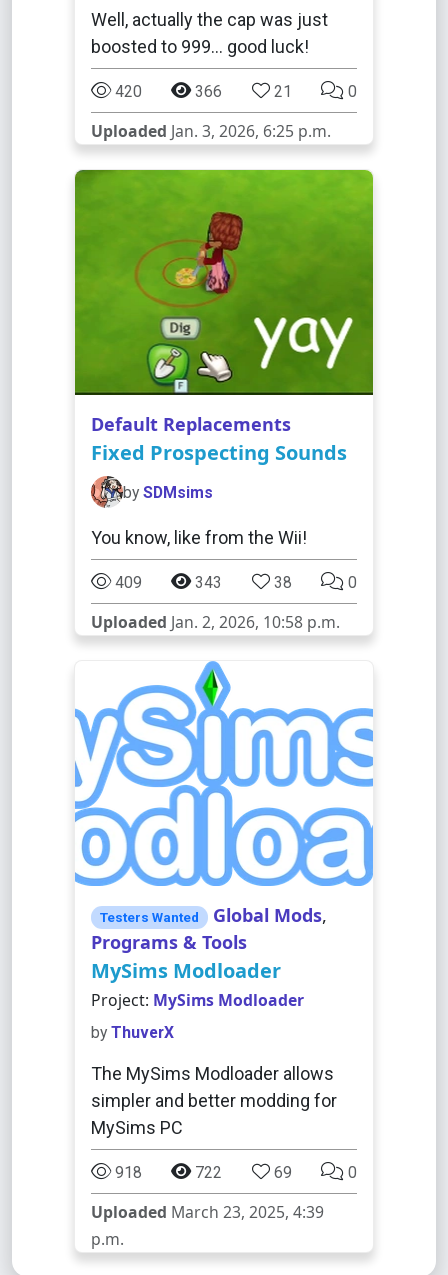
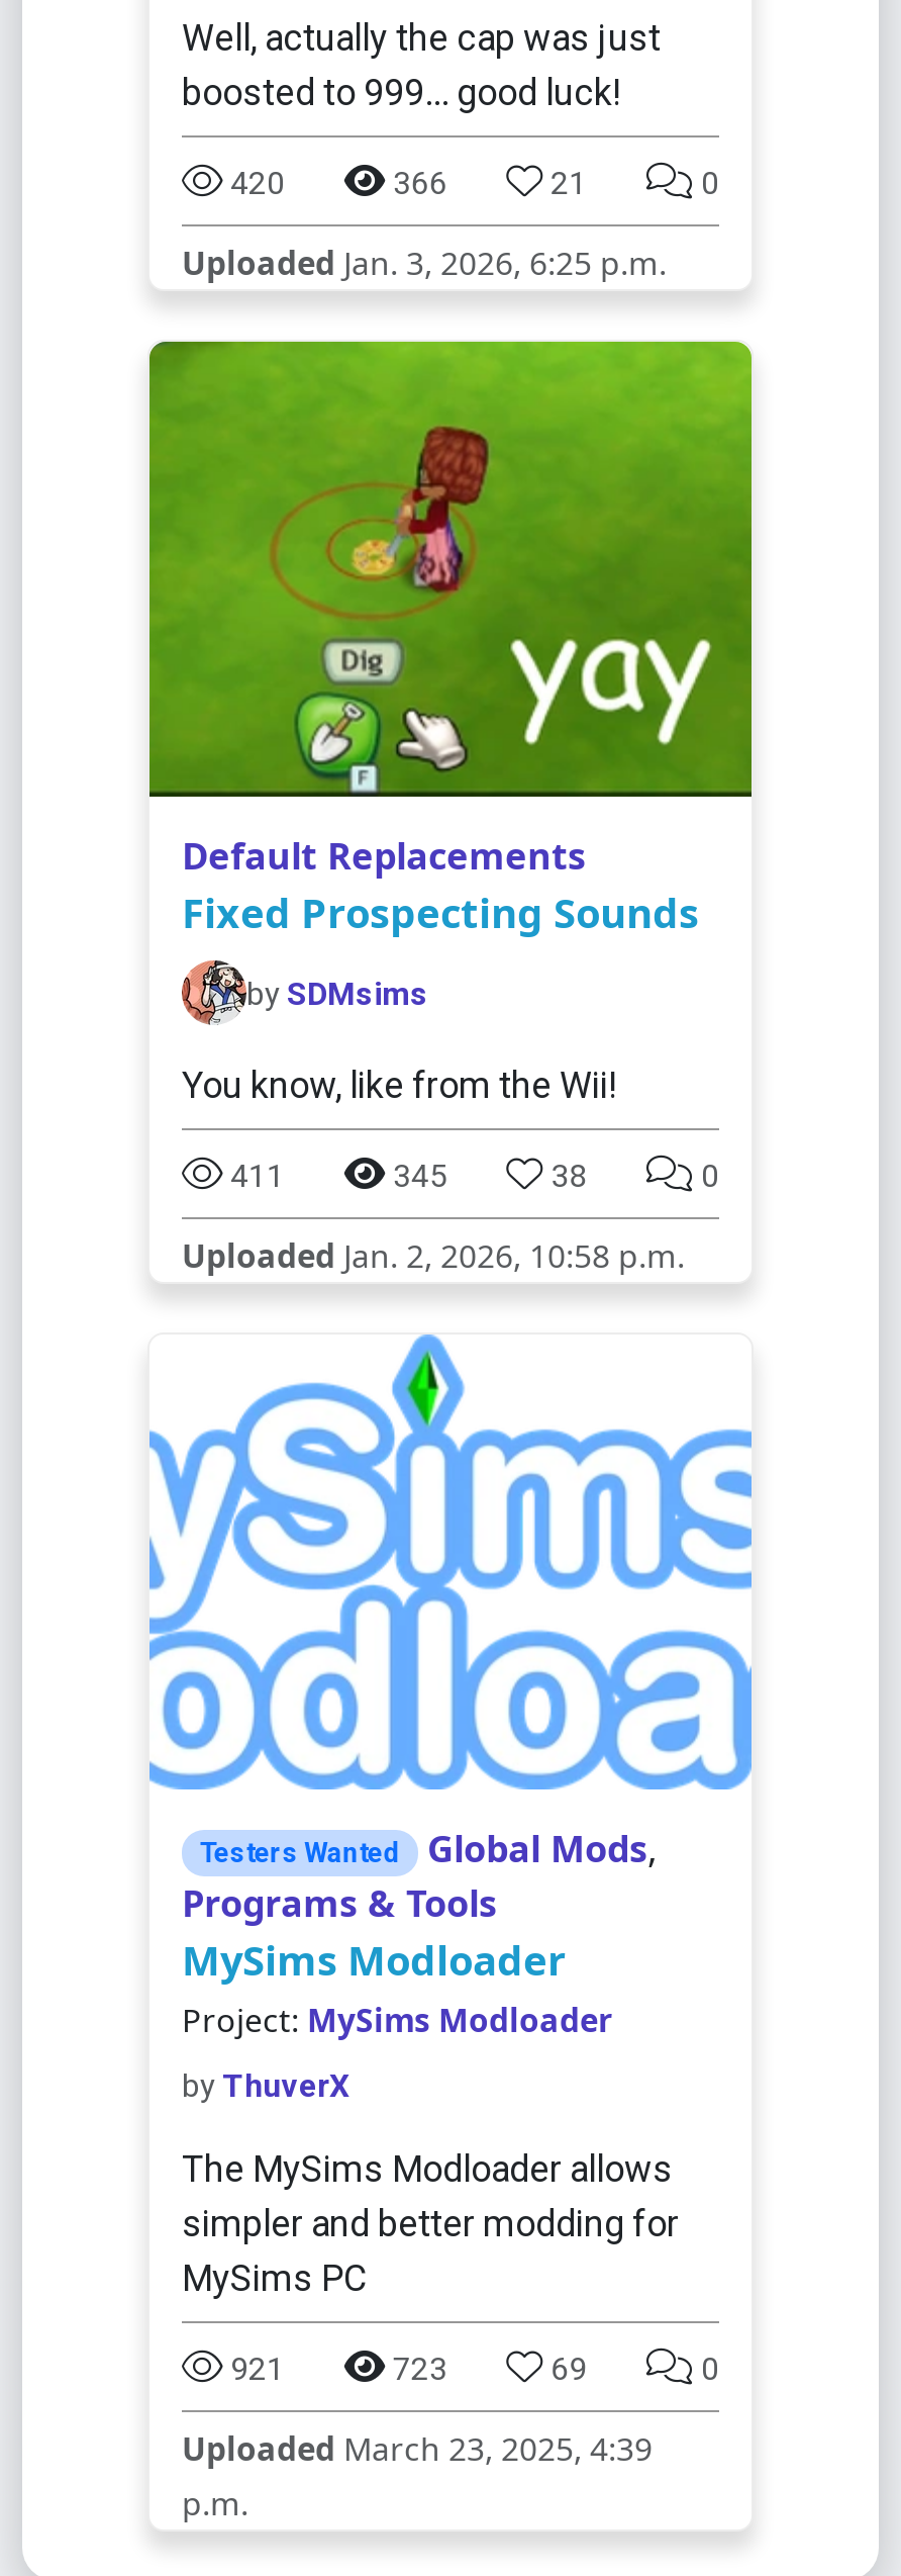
[111,573,142,592] 409 -> [222,1157,285,1195] 411
[191,573,222,592] 343 -> [384,1157,447,1195] 345
[111,1163,142,1182] 918 -> [222,2350,285,2388] 921
[191,1163,222,1182] 722 -> [384,2350,447,2388] 723

